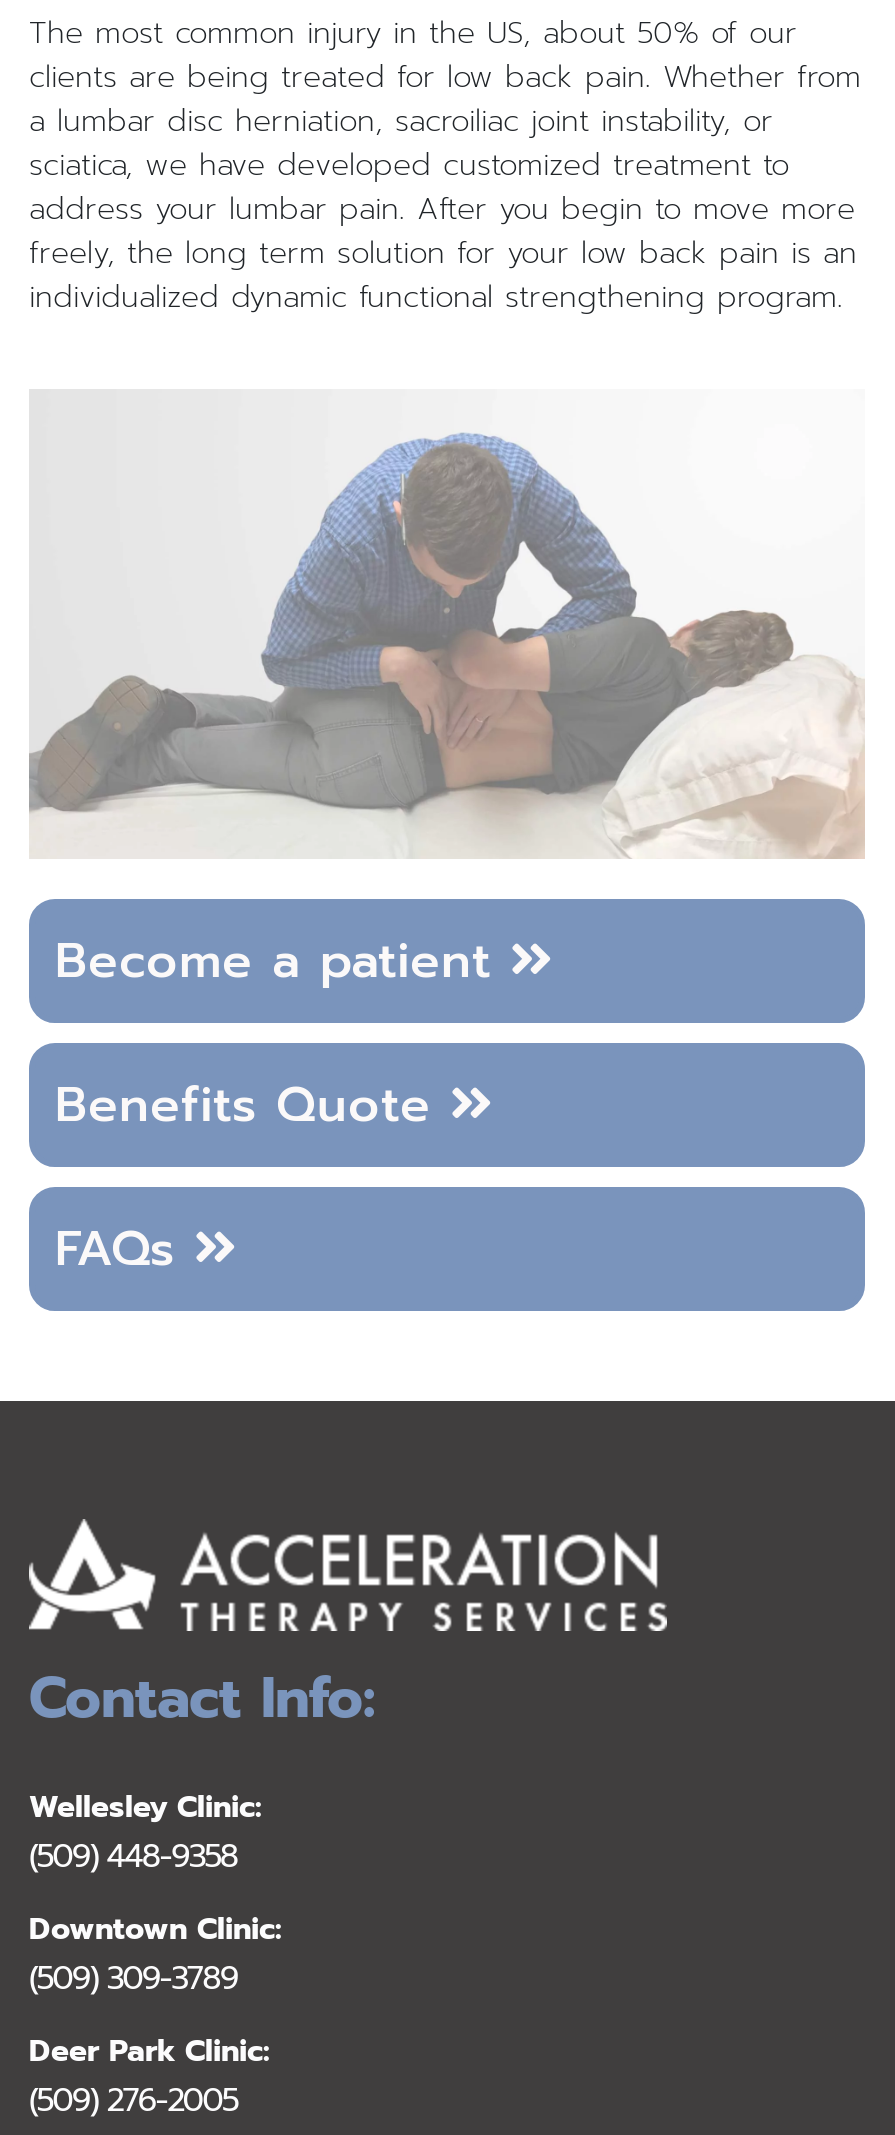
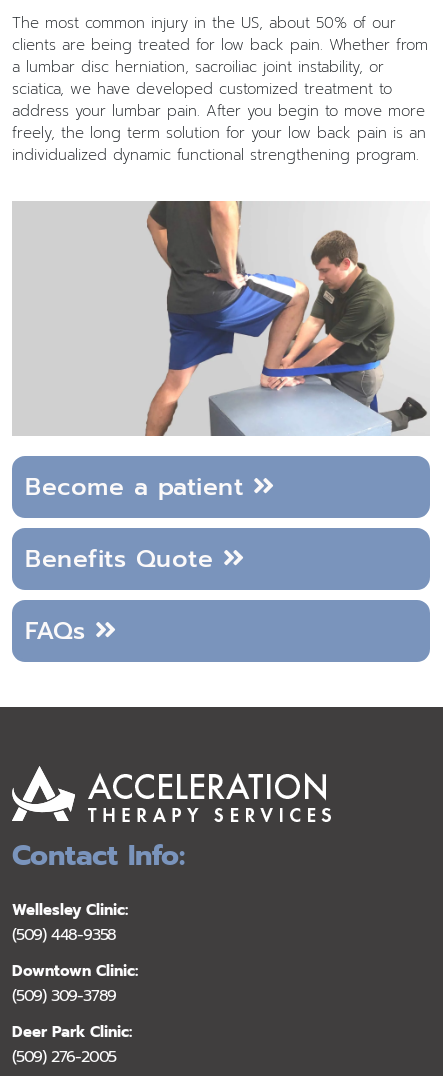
[29,389,863,859] [image] -> [13,200,428,437] [image]

